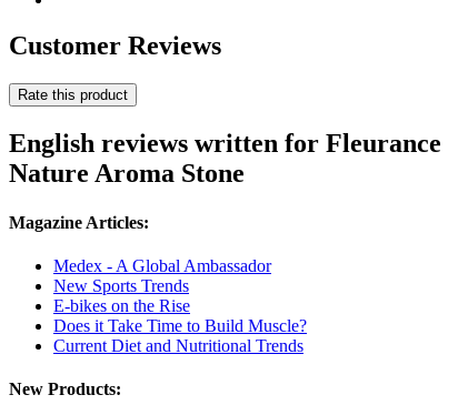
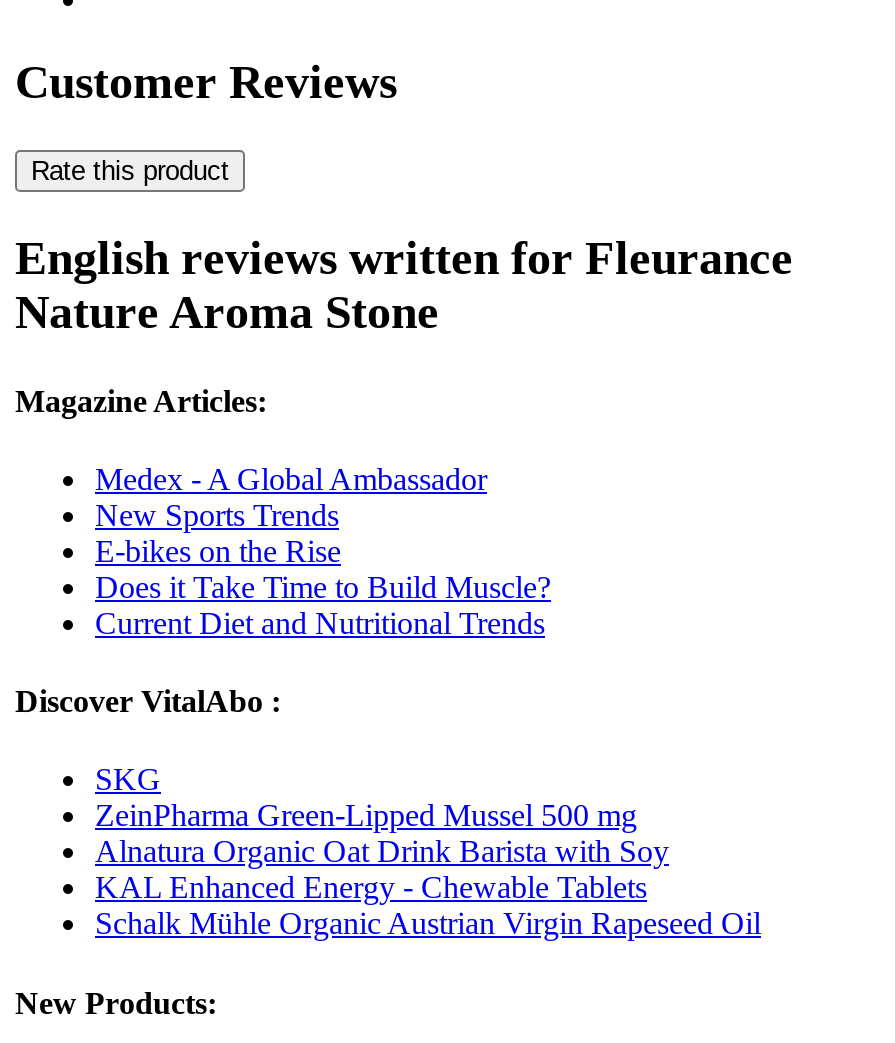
none -> [15,684,761,941] Discover VitalAbo : | SKG | ZeinPharma Green-Lipped Mussel 500 mg | Alnatura Organic Oat Drink Barista with Soy | KAL Enhanced Energy - Chewable Tablets | Schalk Mühle Organic Austrian Virgin Rapeseed Oil

